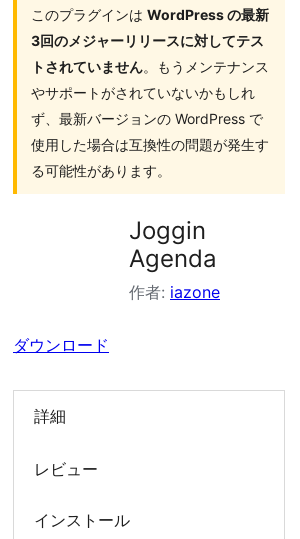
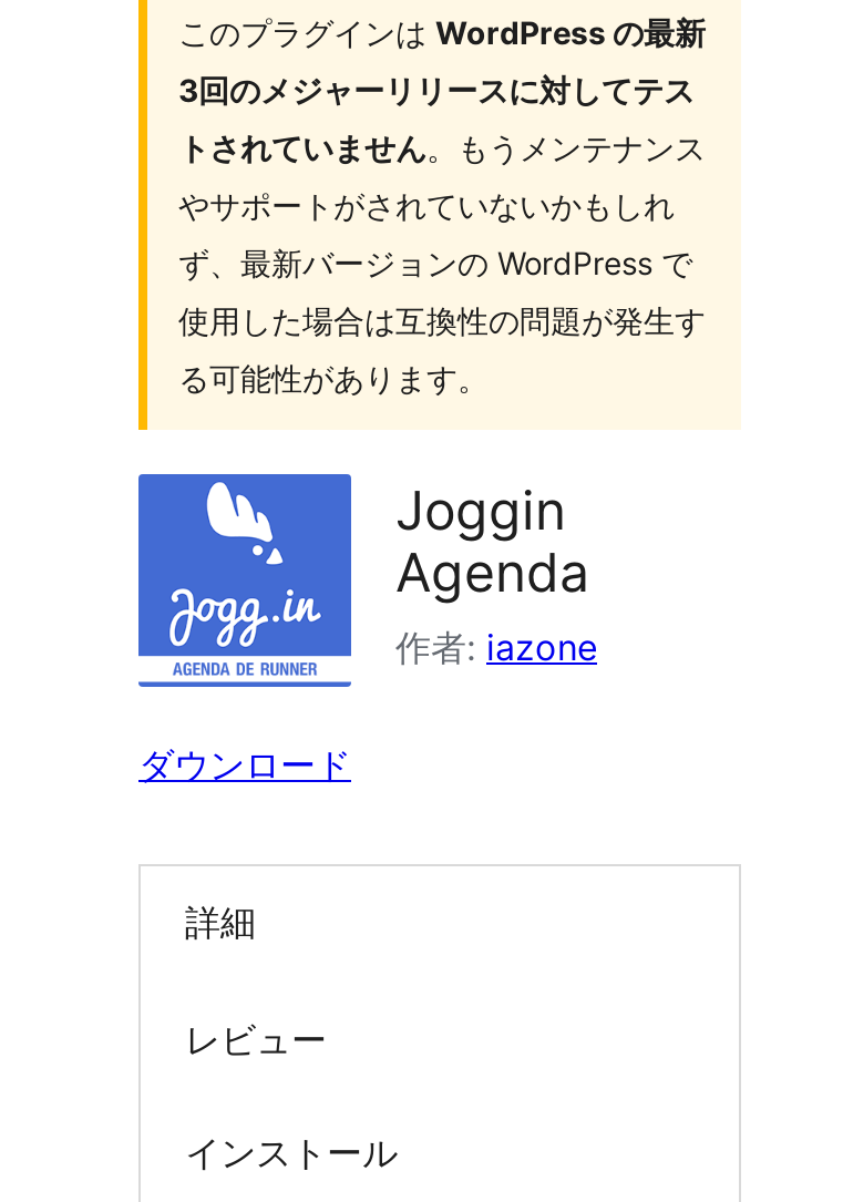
none -> [136,472,353,689] [image]

